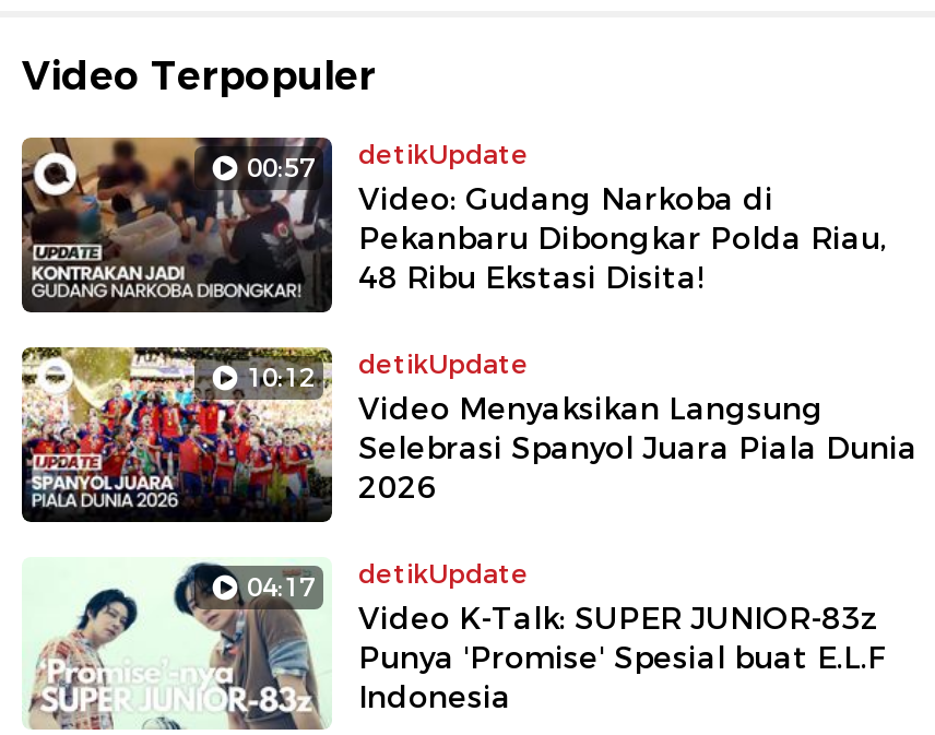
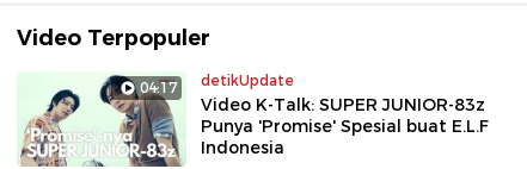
[20,135,918,506] [image] | 00:57 | detikUpdate | Video: Gudang Narkoba di | Pekanbaru Dibongkar Polda Riau, | 48 Ribu Ekstasi Disita! | 10:12 | detikUpdate | Video Menyaksikan Langsung | Selebrasi Spanyol Juara Piala Dunia | 2026 -> none
[20,345,328,524] [image] -> none

